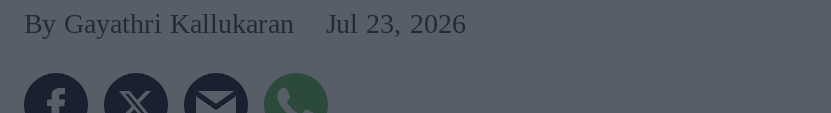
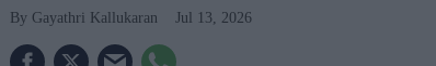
[64,9,466,39] Gayathri Kallukaran Jul 23, 2026 -> [32,10,252,26] Gayathri Kallukaran Jul 13, 2026

